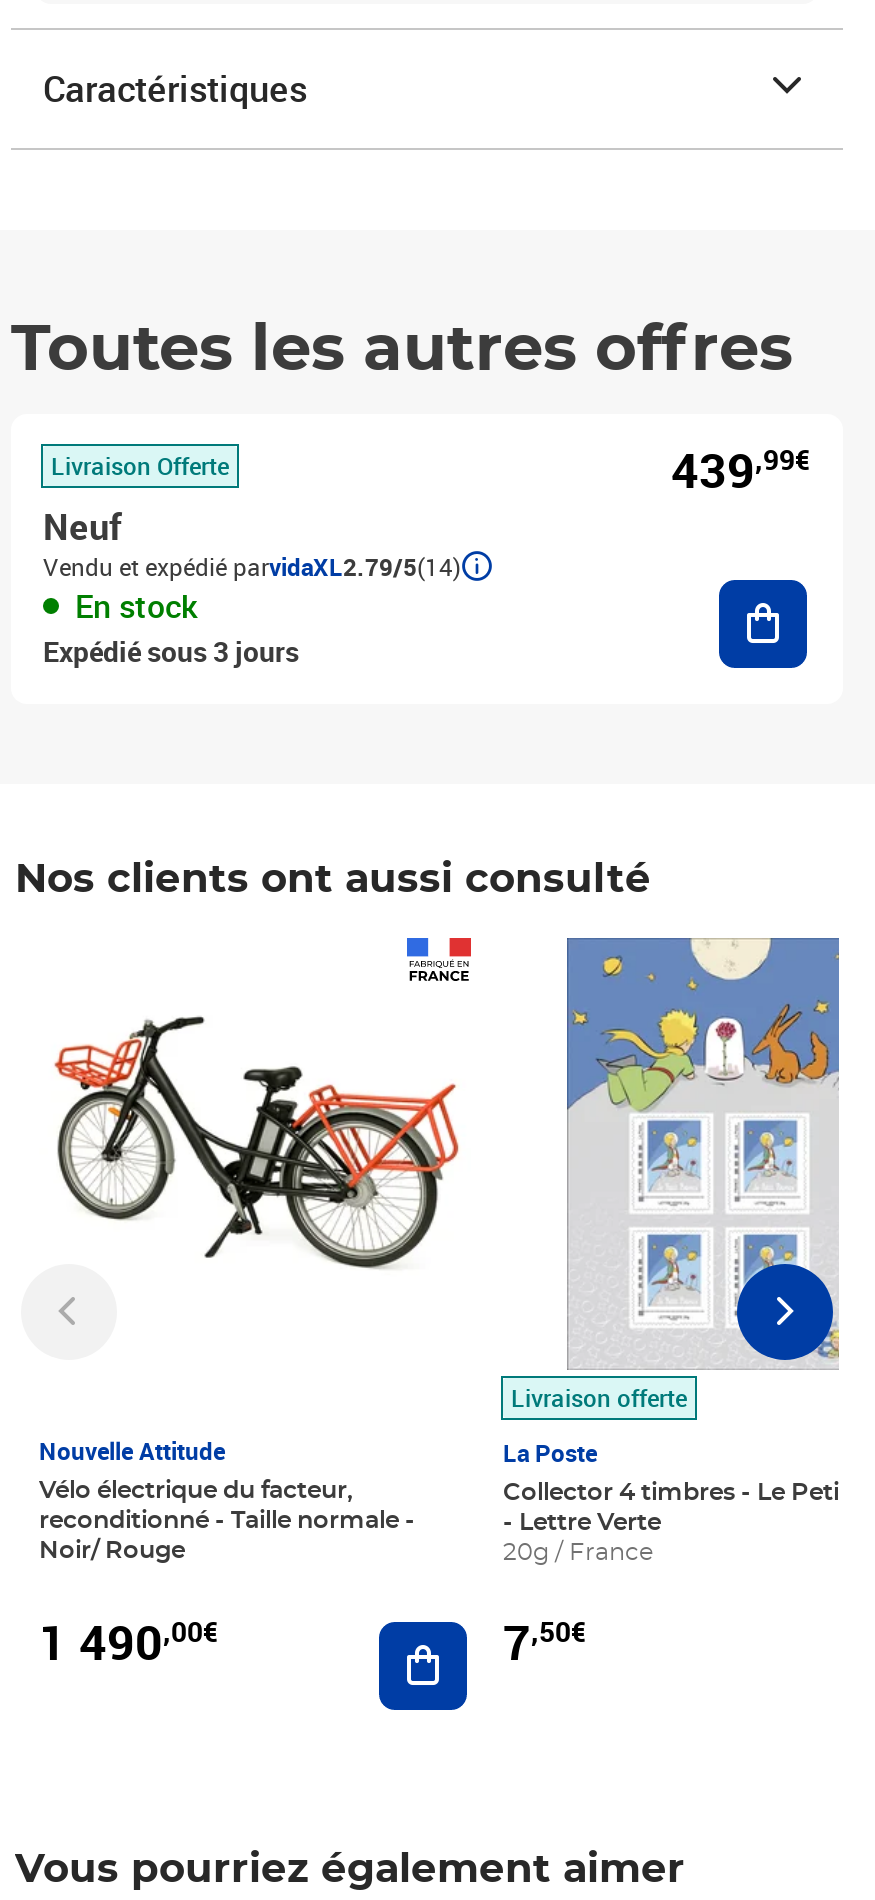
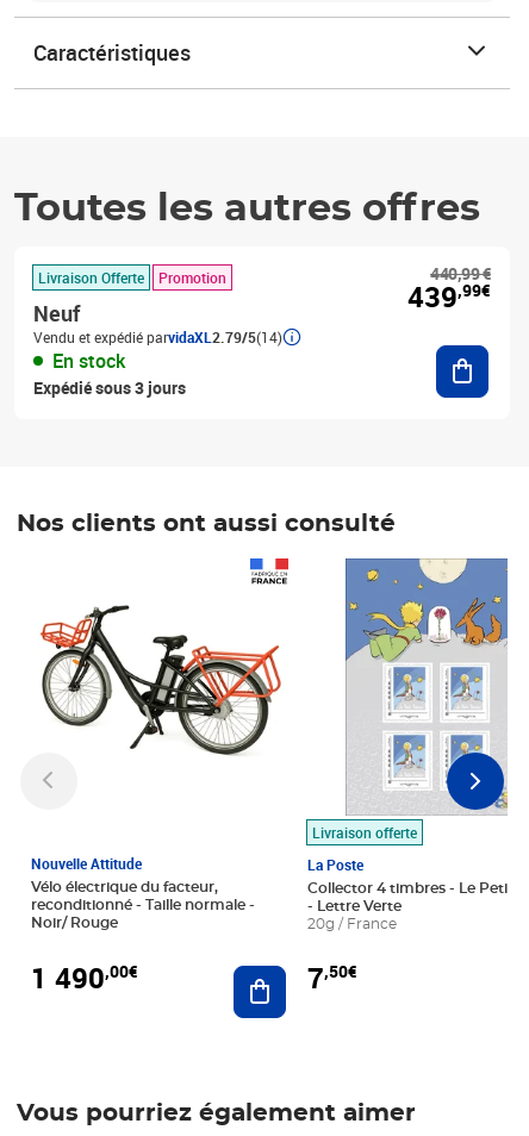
none -> [430,262,491,285] 440,99 €
none -> [158,267,226,286] Promotion

